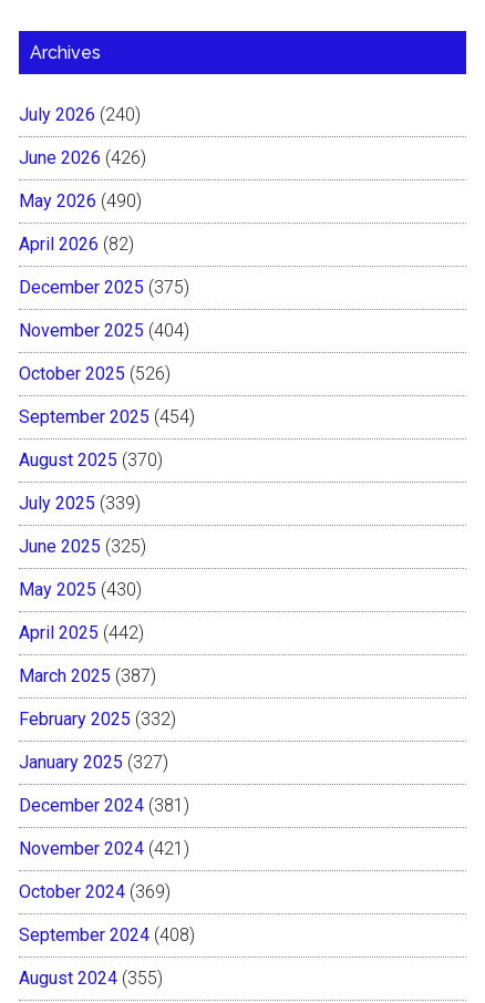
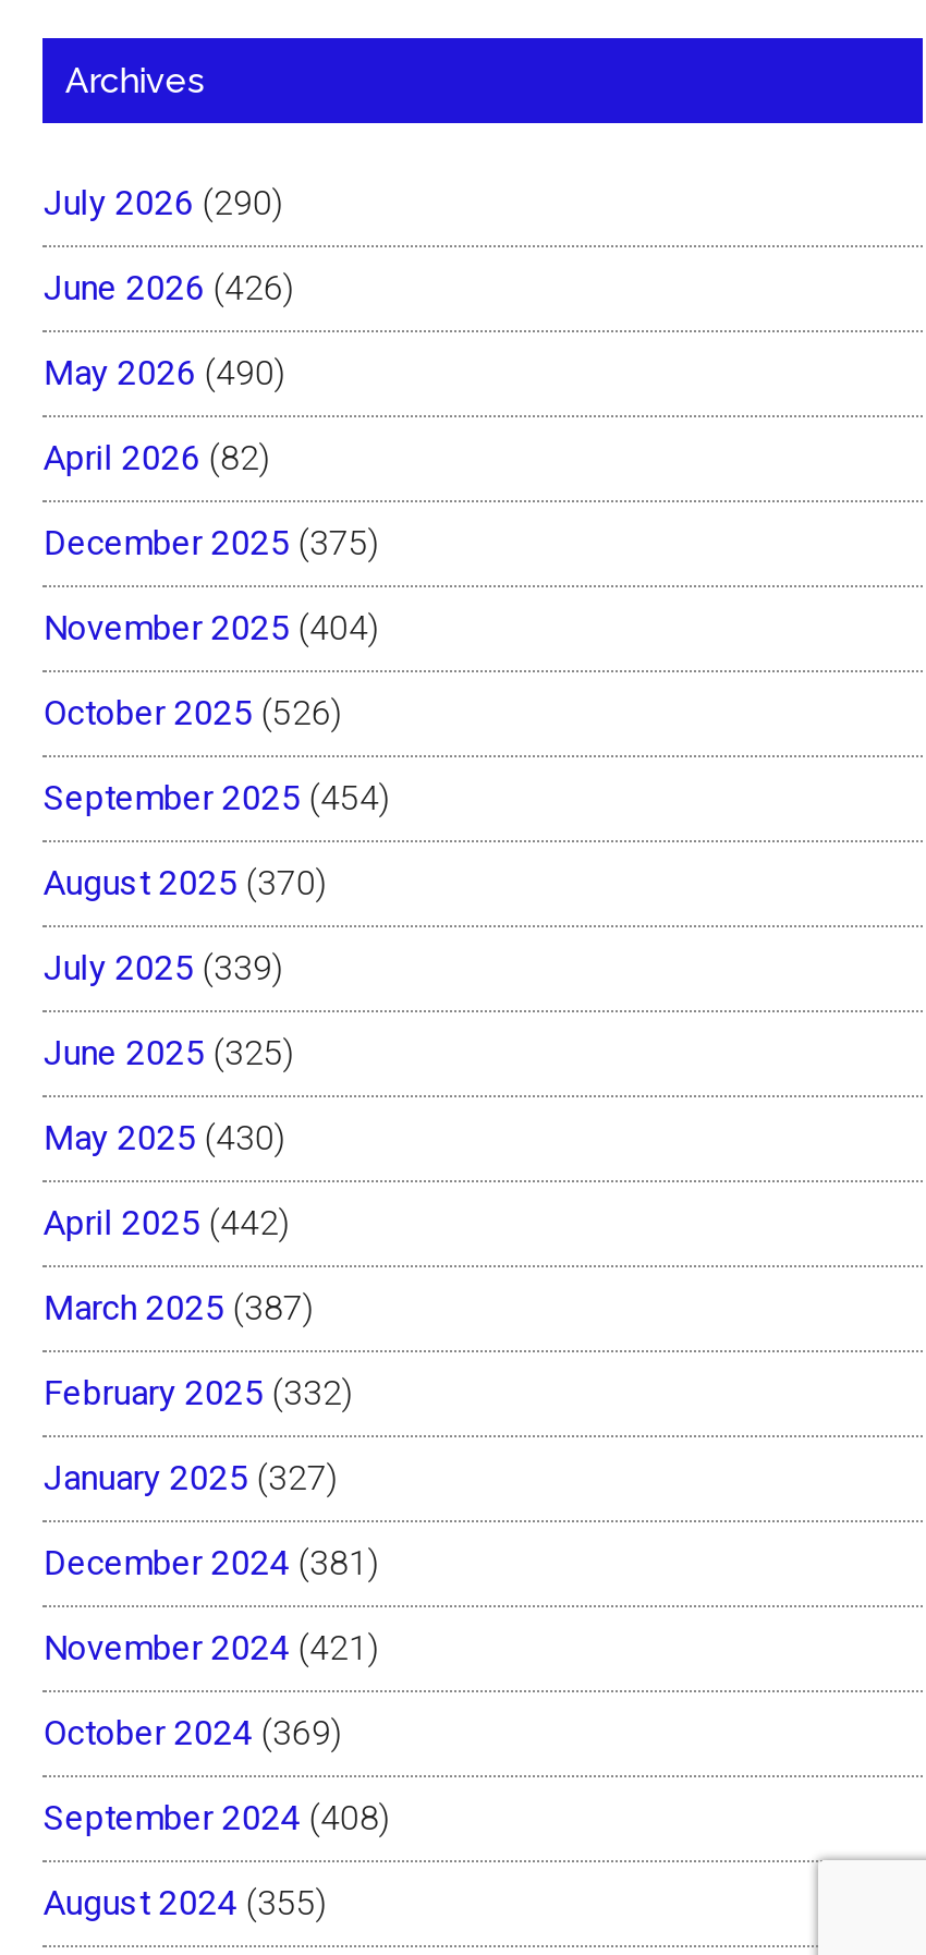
[19,104,141,125] July 2026 (240) -> [43,182,283,224] July 2026 (290)

